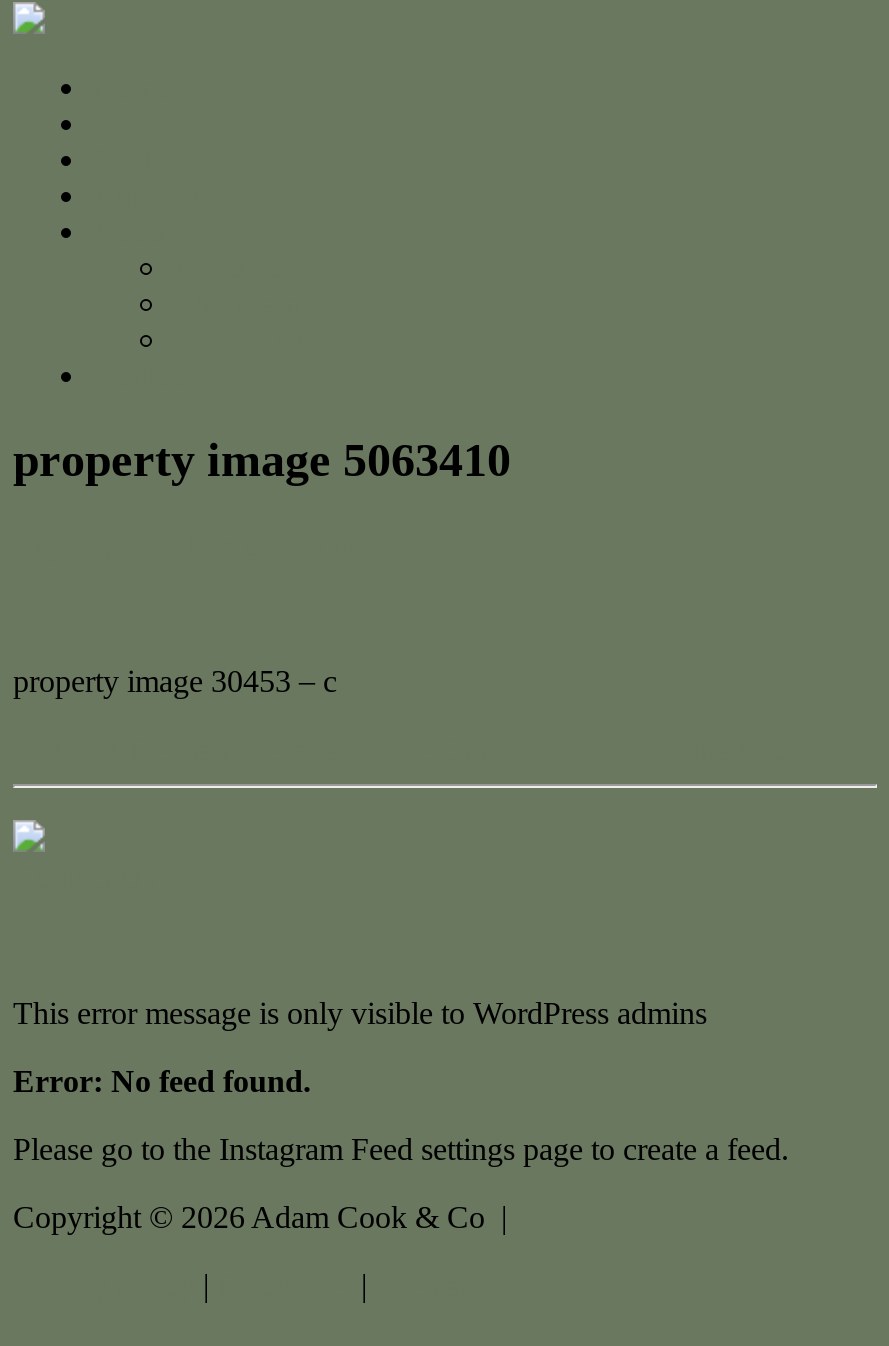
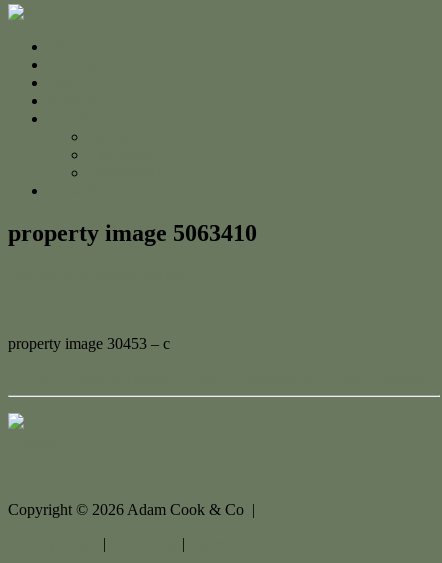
[13,996,789,1166] This error message is only visible to WordPress admins | Error: No feed found. | Please go to the Instagram Feed settings page to create a feed. -> none

